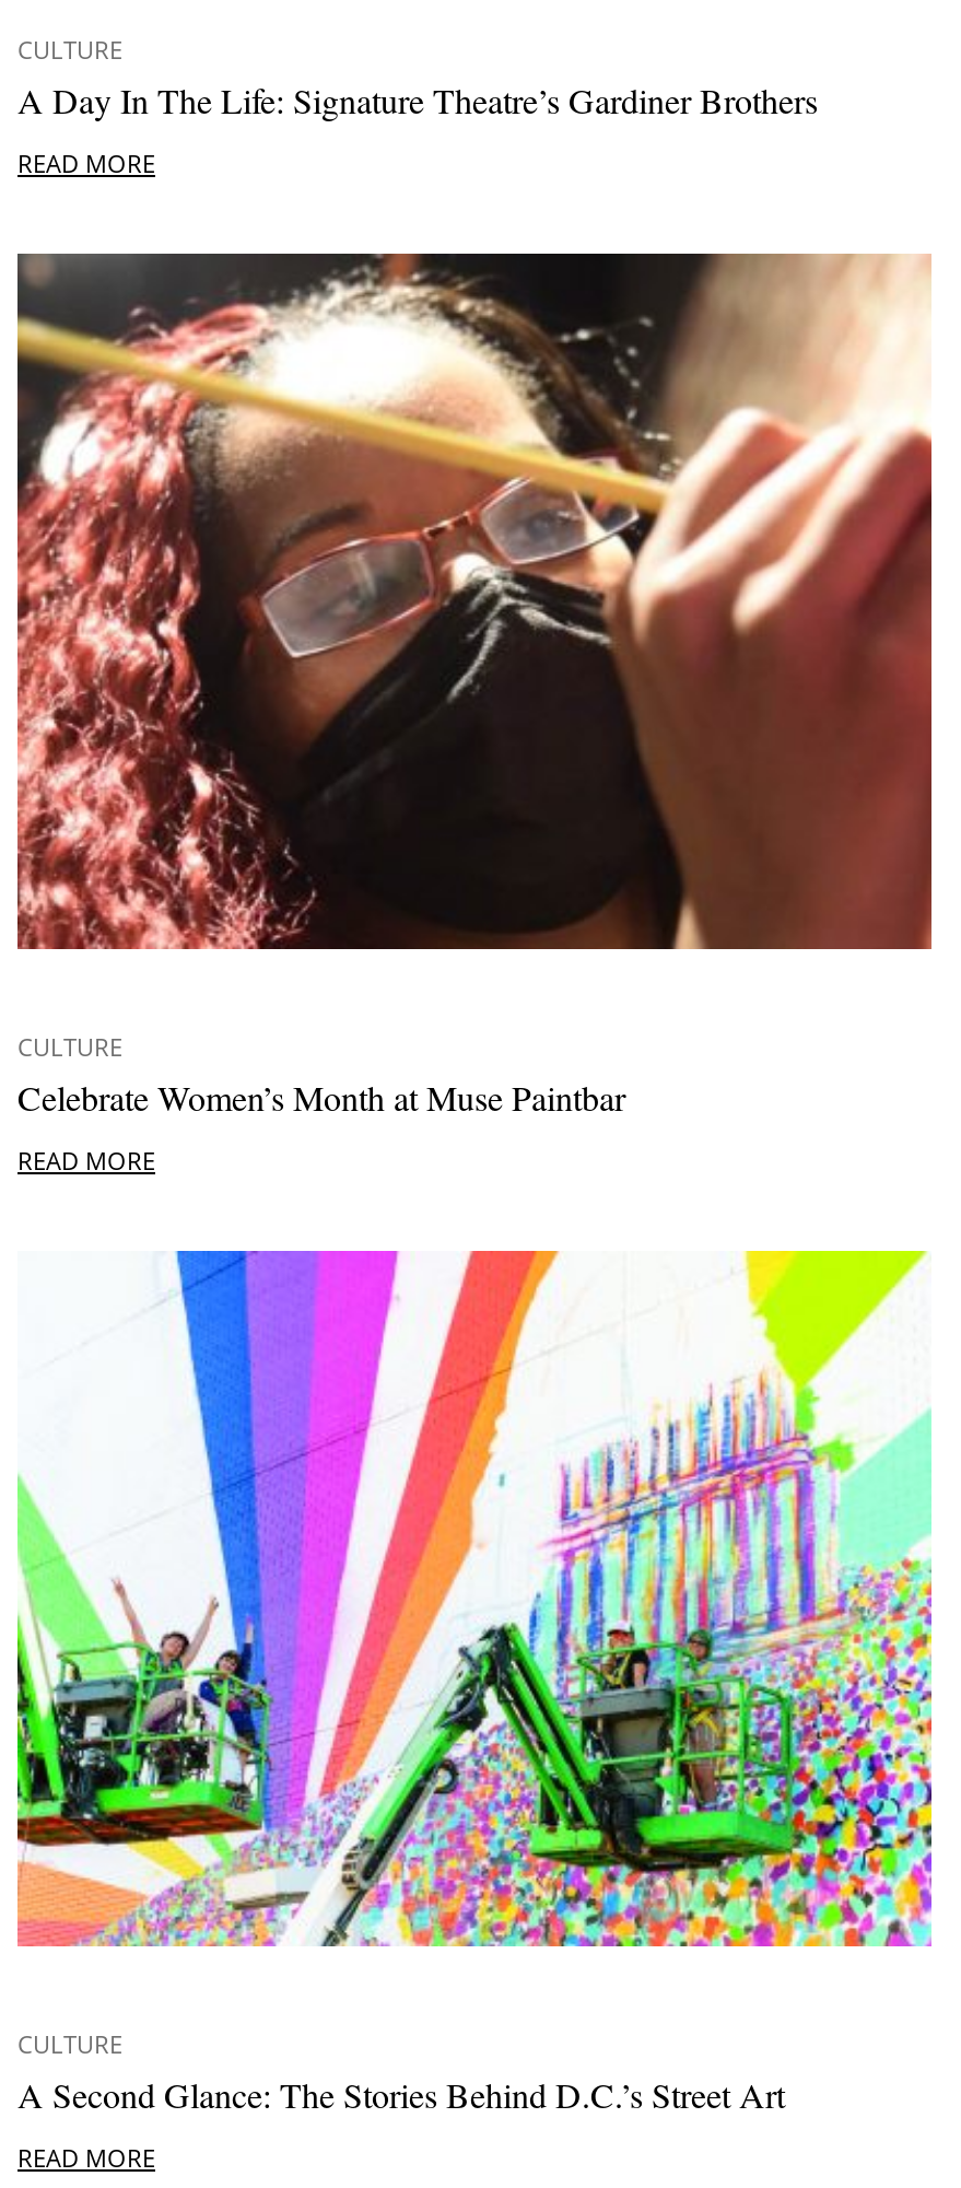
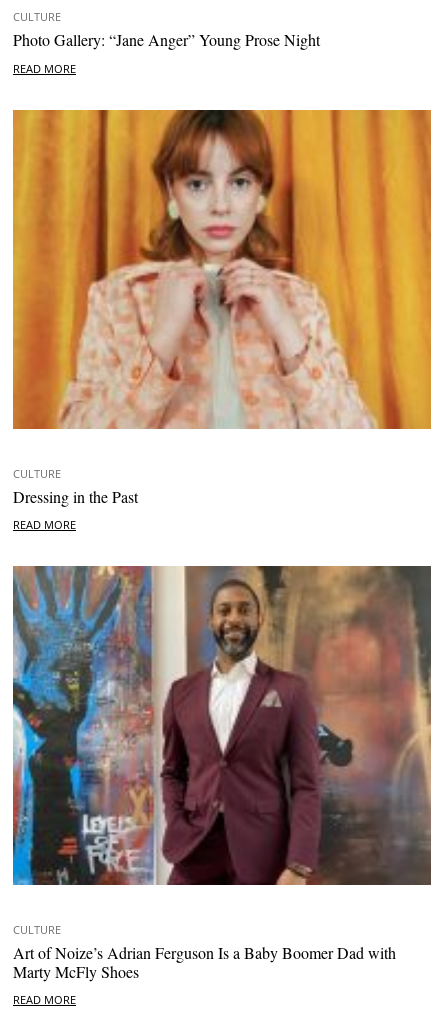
[17,77,818,123] A Day In The Life: Signature Theatre’s Gardiner Brothers -> [13,29,320,50] Photo Gallery: “Jane Anger” Young Prose Night
[15,251,934,951] [image] -> [12,109,432,430] [image]
[17,1074,625,1120] Celebrate Women’s Month at Muse Paintbar -> [13,486,138,507] Dressing in the Past
[15,1249,934,1949] [image] -> [12,565,432,886] [image]
[17,2072,785,2118] A Second Glance: The Stories Behind D.C.’s Street Art -> [13,942,396,982] Art of Noize’s Adrian Ferguson Is a Baby Boomer Dad with | Marty McFly Shoes

